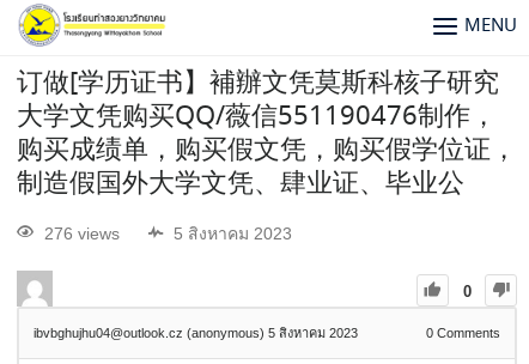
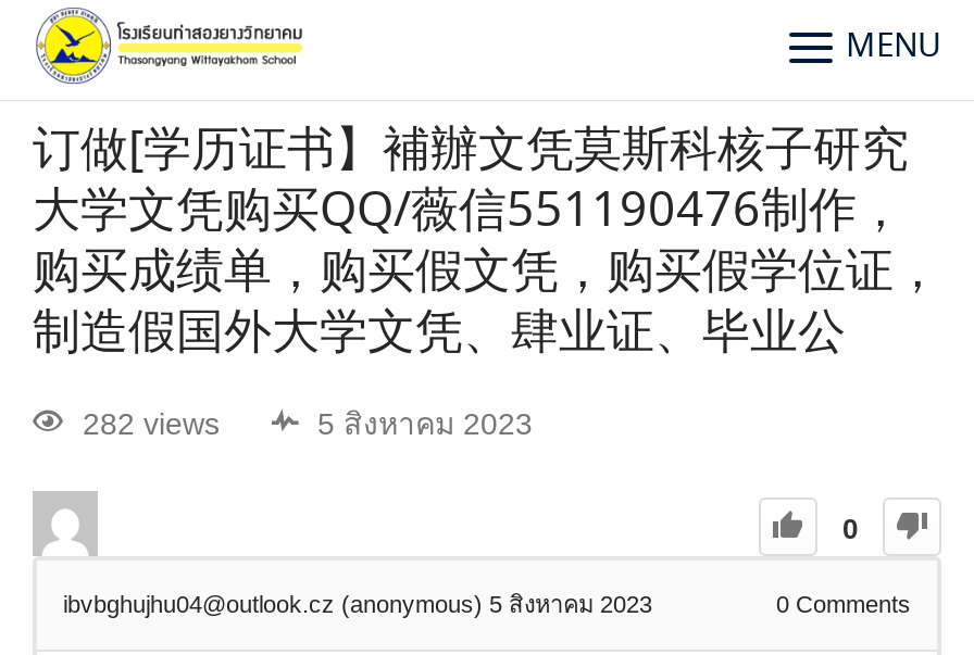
[44,224,120,243] 276 views -> [83,407,220,442] 282 views

